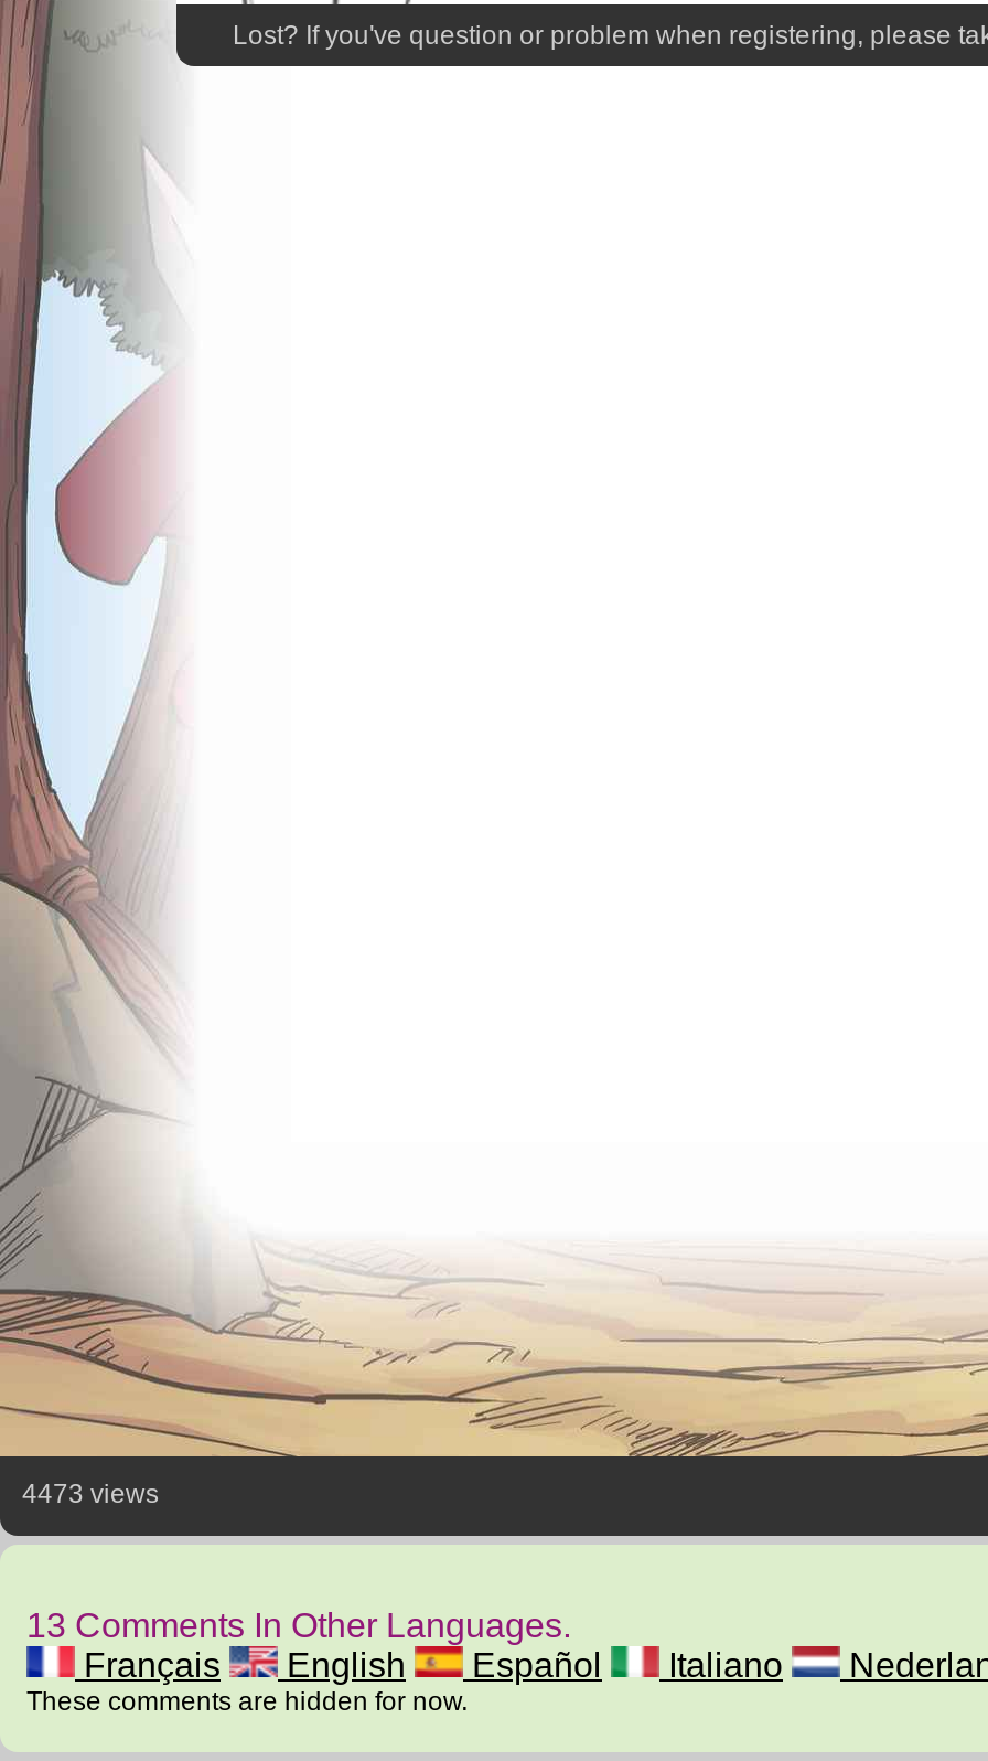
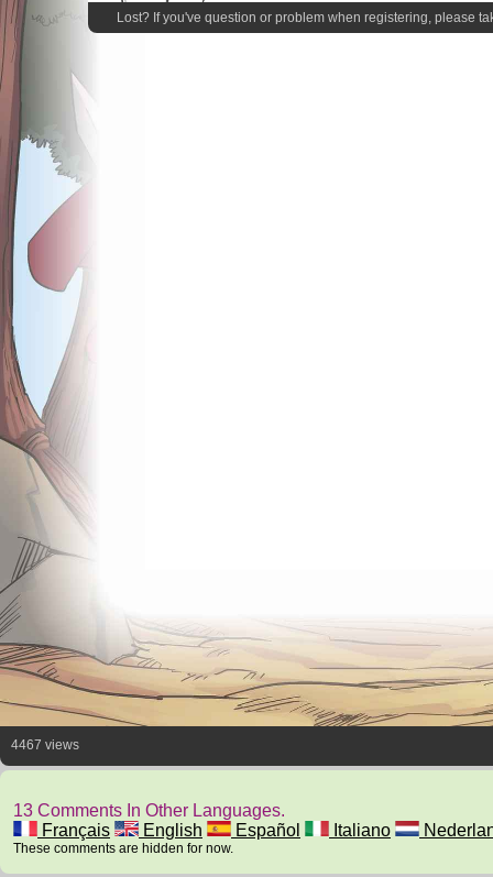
[22,1479,159,1509] 4473 views -> [11,737,79,753] 4467 views

